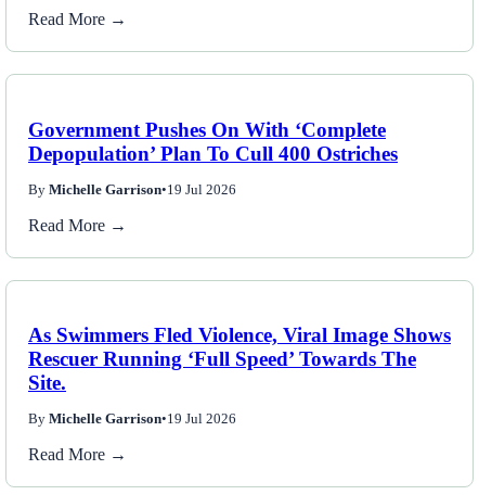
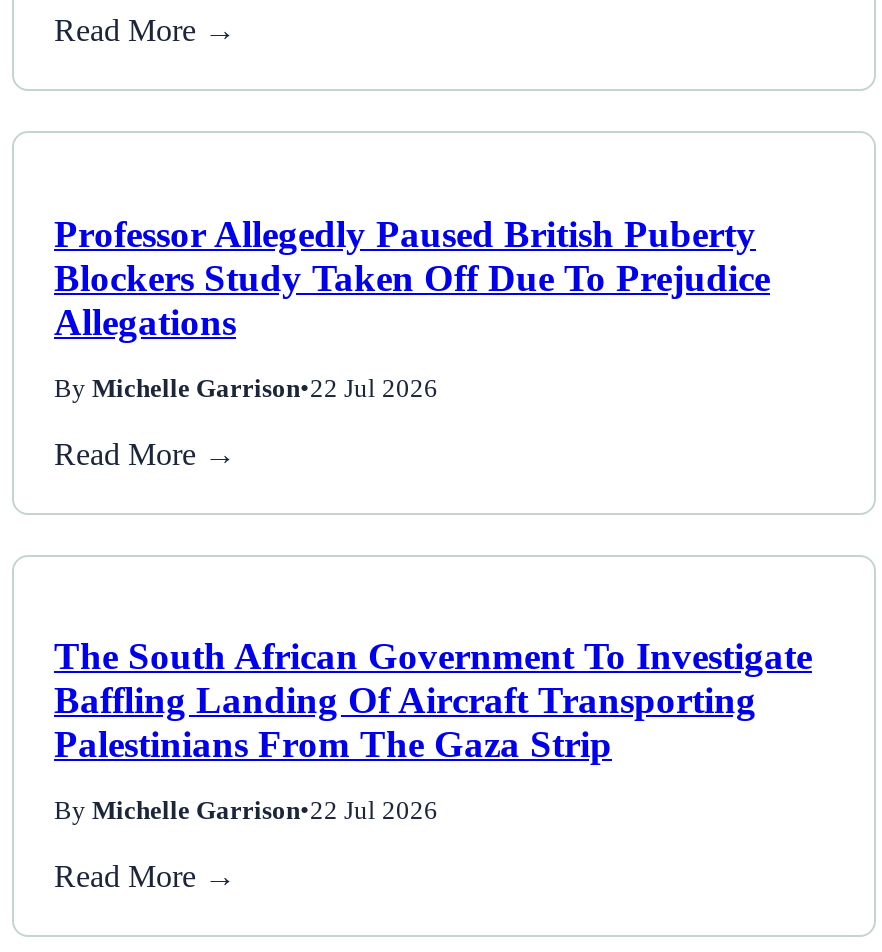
[28,118,398,165] Government Pushes On With ‘Complete | Depopulation’ Plan To Cull 400 Ostriches -> [54,212,770,342] Professor Allegedly Paused British Puberty | Blockers Study Taken Off Due To Prejudice | Allegations
[28,182,236,197] By Michelle Garrison•19 Jul 2026 -> [54,374,438,402] By Michelle Garrison•22 Jul 2026
[28,323,451,394] As Swimmers Fled Violence, Viral Image Shows | Rescuer Running ‘Full Speed’ Towards The | Site. -> [54,635,812,765] The South African Government To Investigate | Baffling Landing Of Aircraft Transporting | Palestinians From The Gaza Strip
[28,411,236,427] By Michelle Garrison•19 Jul 2026 -> [54,797,438,825] By Michelle Garrison•22 Jul 2026

